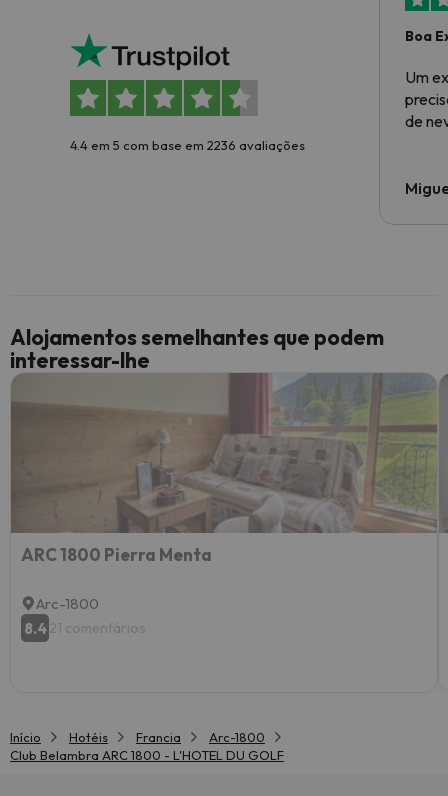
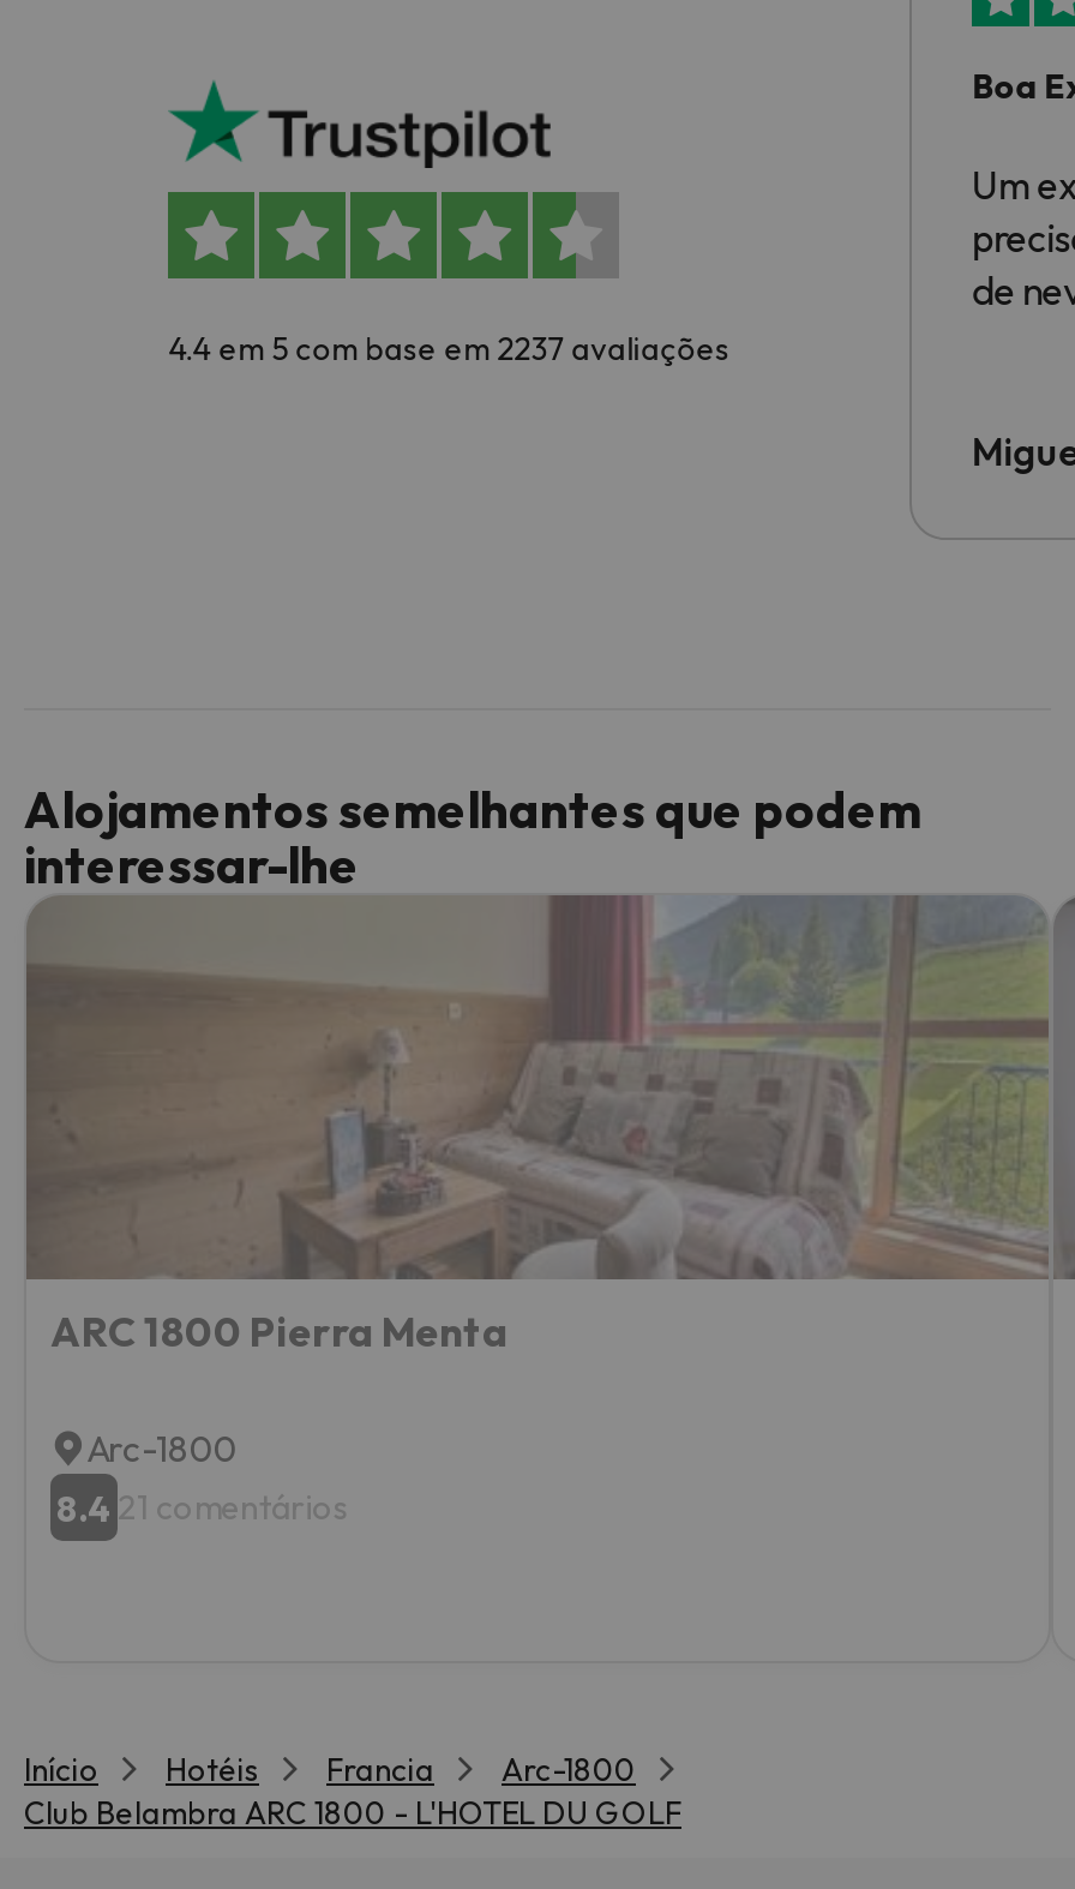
[70,137,305,153] 4.4 em 5 com base em 2236 avaliações -> [168,329,730,367] 4.4 em 5 com base em 2237 avaliações

